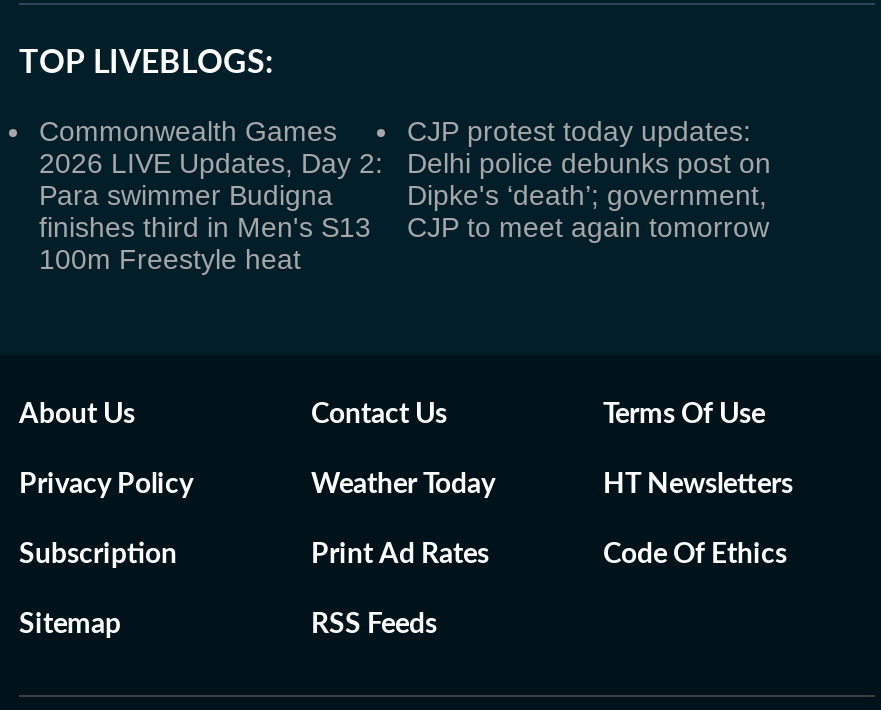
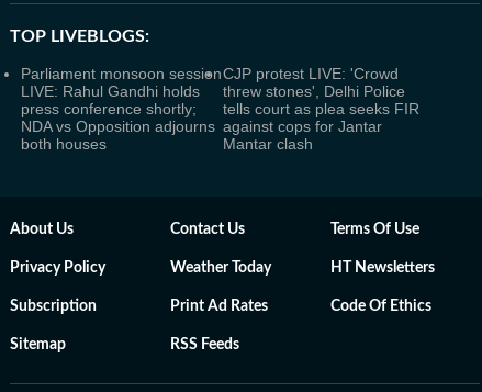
[39,115,383,275] Commonwealth Games | 2026 LIVE Updates, Day 2: | Para swimmer Budigna | finishes third in Men's S13 | 100m Freestyle heat -> [21,65,222,153] Parliament monsoon session | LIVE: Rahul Gandhi holds | press conference shortly; | NDA vs Opposition adjourns | both houses
[407,115,771,243] CJP protest today updates: | Delhi police debunks post on | Dipke's ‘death’; government, | CJP to meet again tomorrow -> [223,65,419,153] CJP protest LIVE: 'Crowd | threw stones', Delhi Police | tells court as plea seeks FIR | against cops for Jantar | Mantar clash

